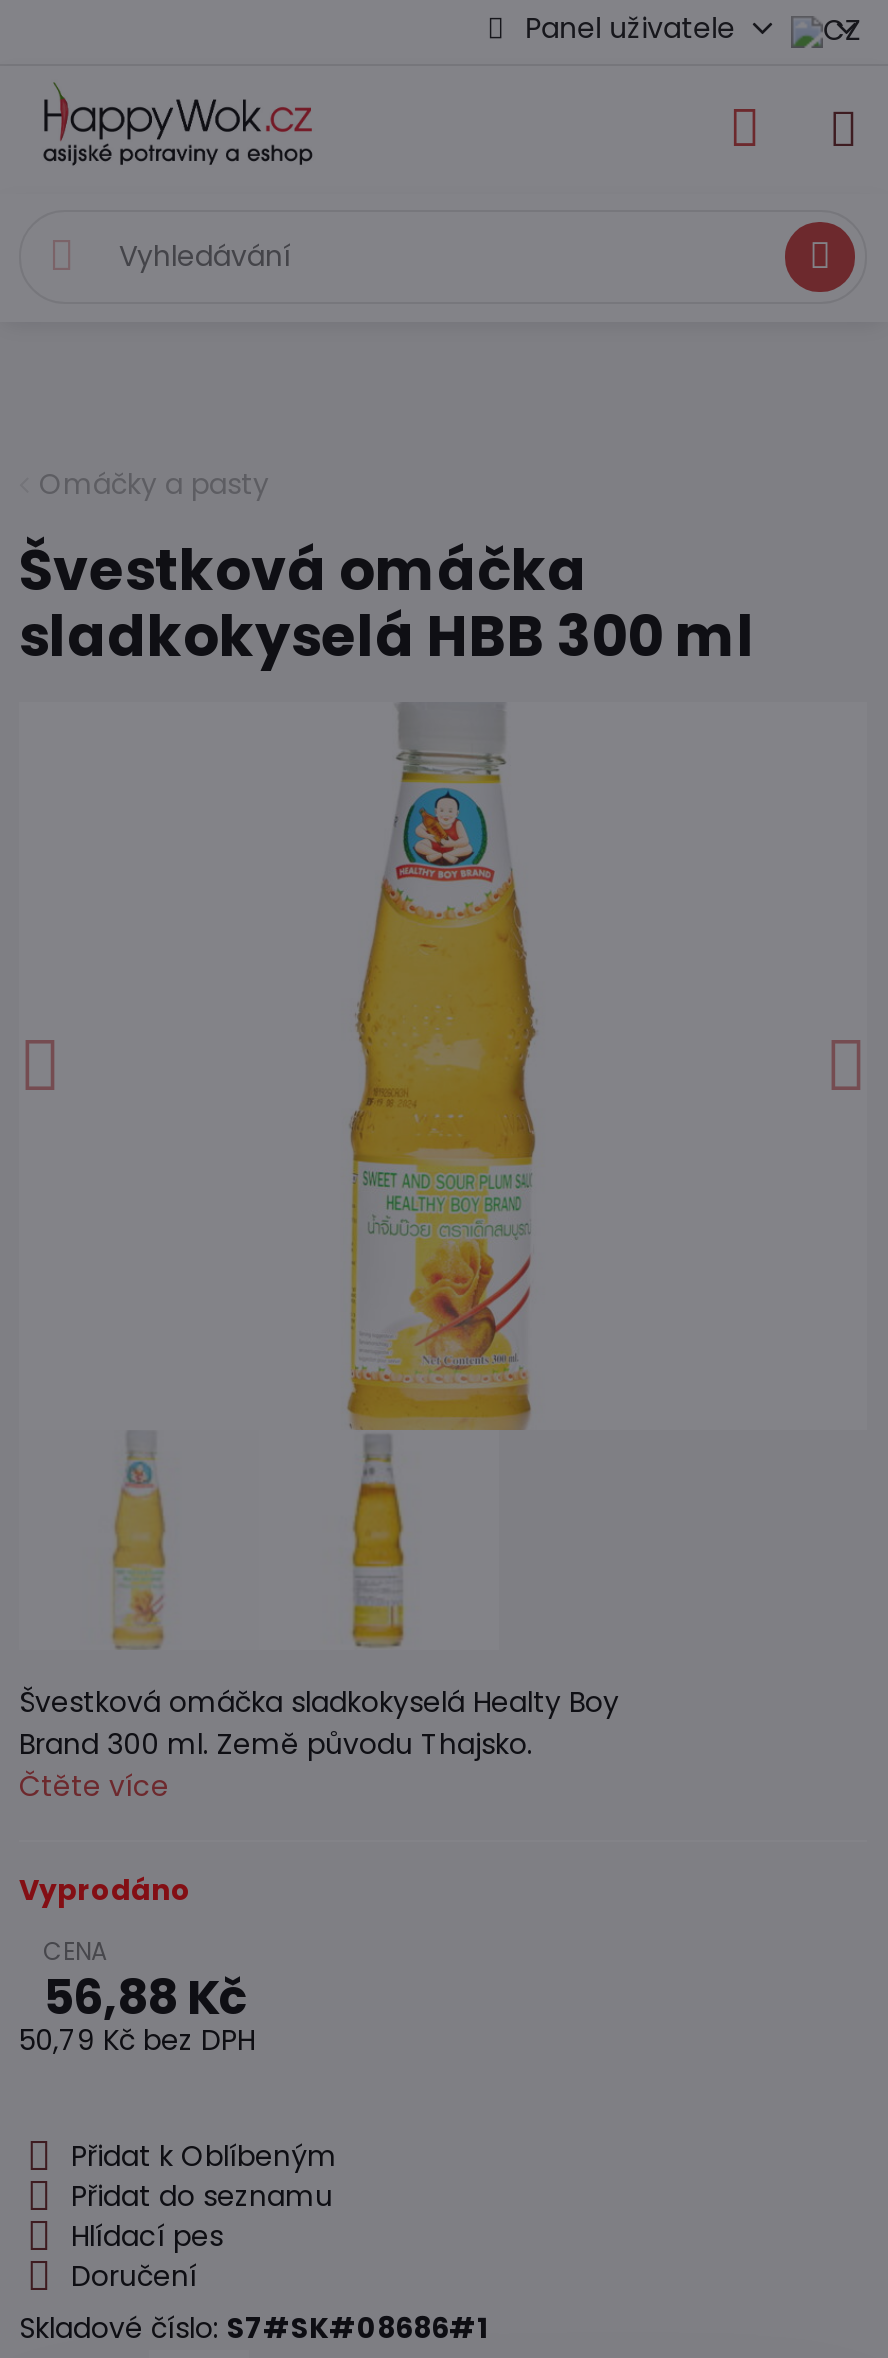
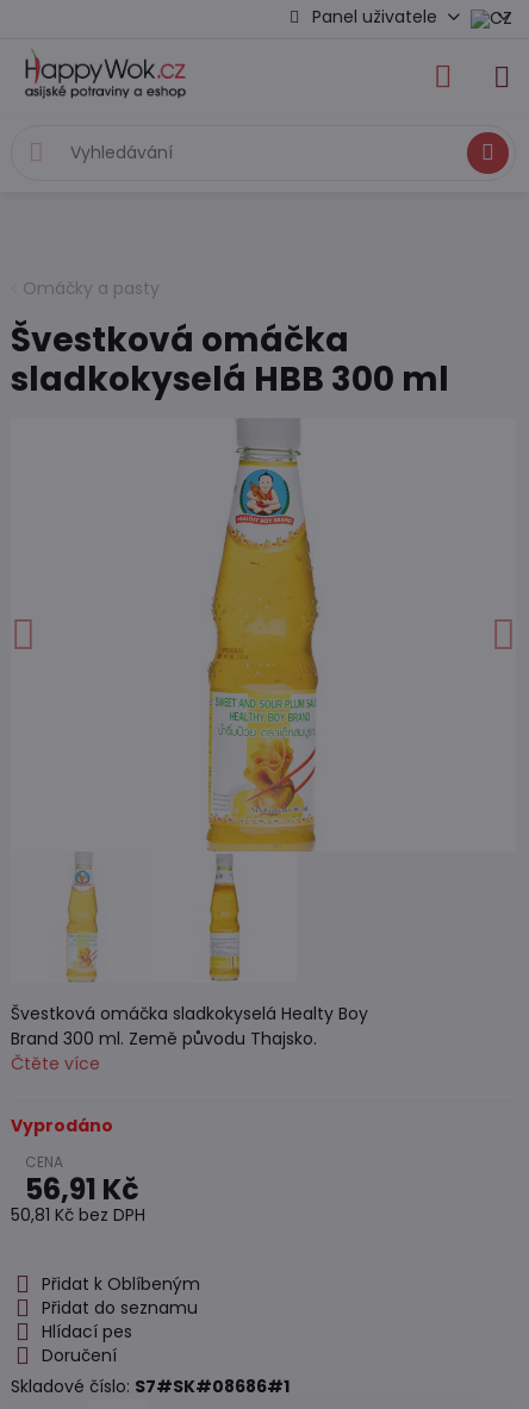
[43,1964,249,2030] 56,88 Kč -> [25,1170,139,1209] 56,91 Kč
[19,2020,255,2060] 50,79 Kč bez DPH -> [11,1203,145,1227] 50,81 Kč bez DPH

